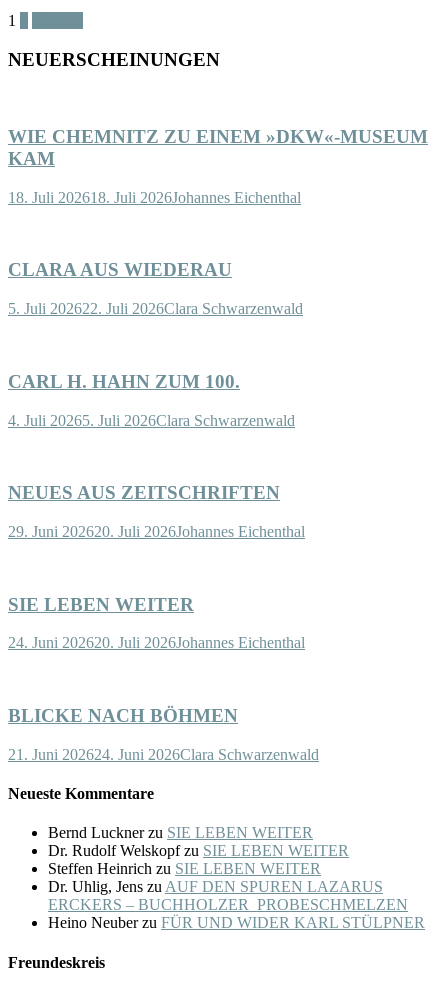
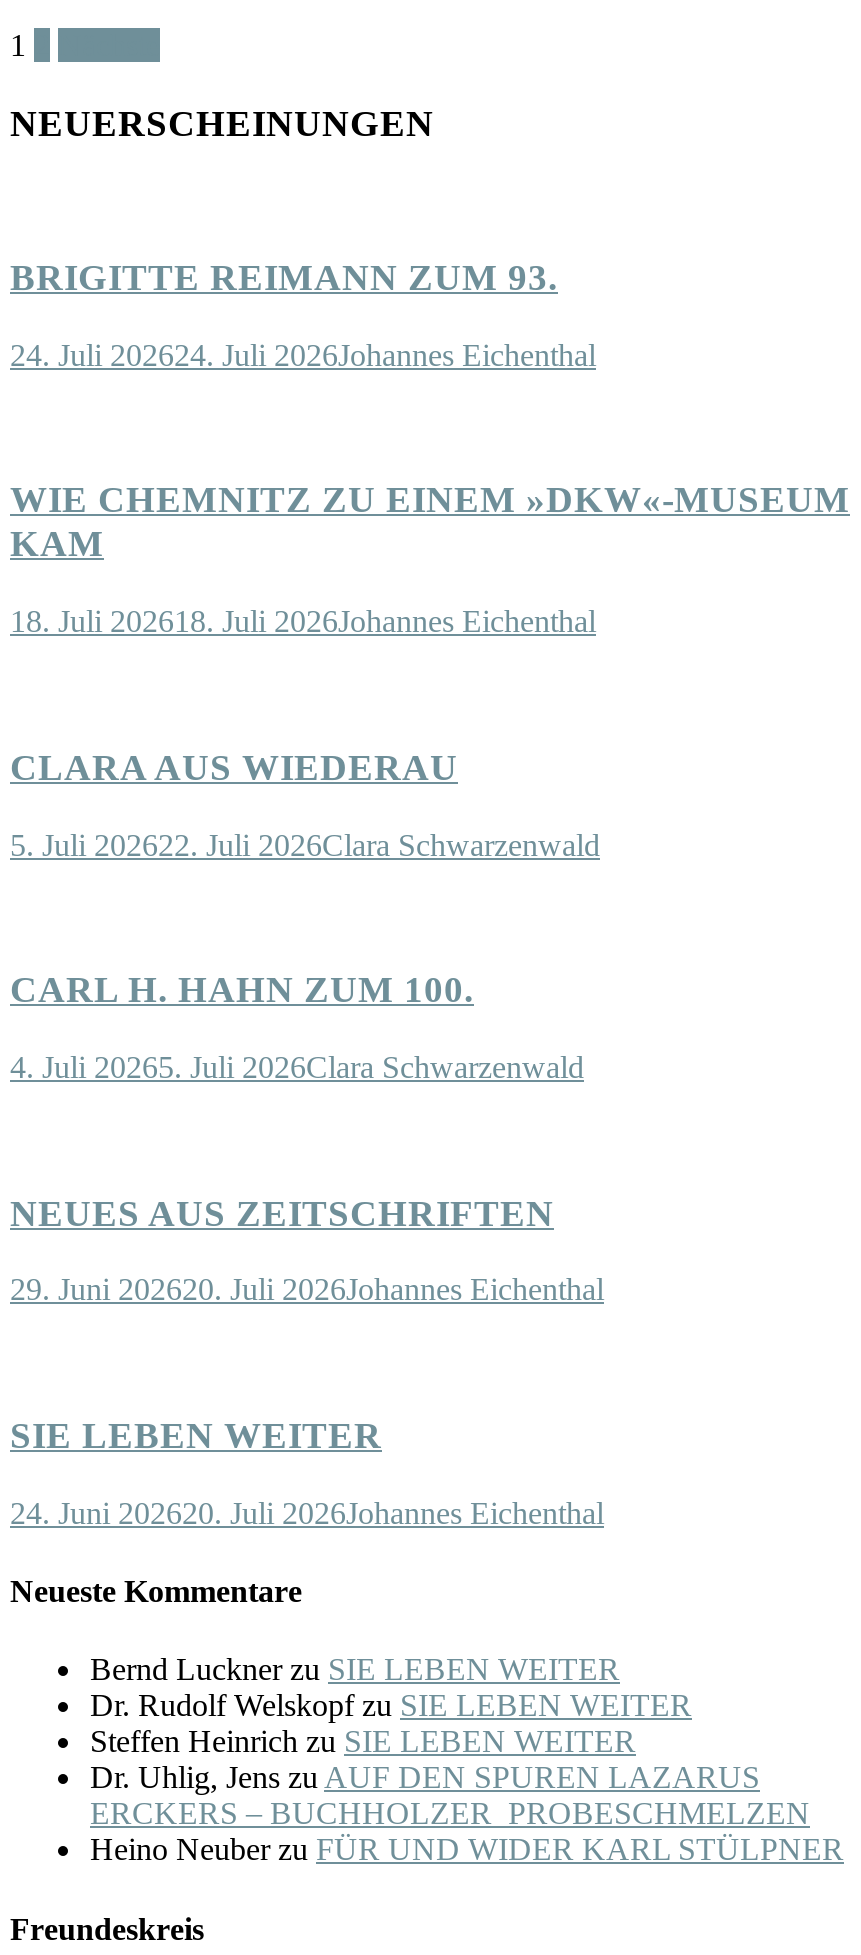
none -> [10,256,596,371] BRIGITTE REIMANN ZUM 93. | 24. Juli 202624. Juli 2026Johannes Eichenthal
moved [8,126,428,651] -> [10,479,850,1530]: WIE CHEMNITZ ZU EINEM »DKW«-MUSEUM | KAM | 18. Juli 202618. Juli 2026Johannes Eichenthal | ... | SIE LEBEN WEITER | 24. Juni 202620. Juli 2026Johannes Eichenthal
[8,705,319,763] BLICKE NACH BÖHMEN | 21. Juni 202624. Juni 2026Clara Schwarzenwald -> none

